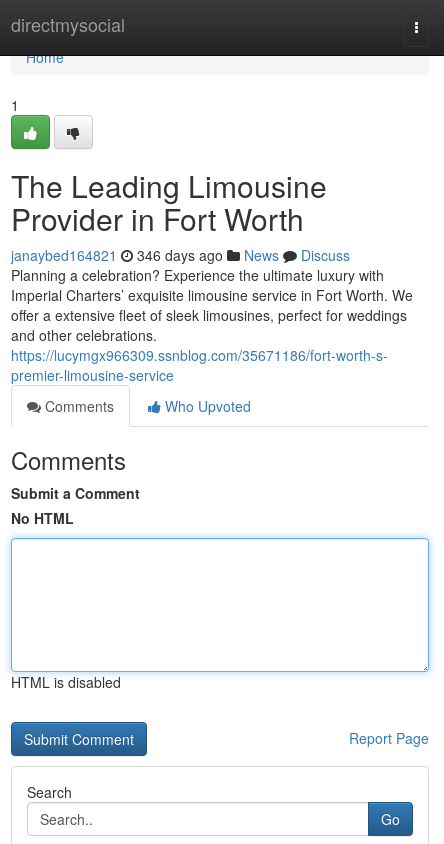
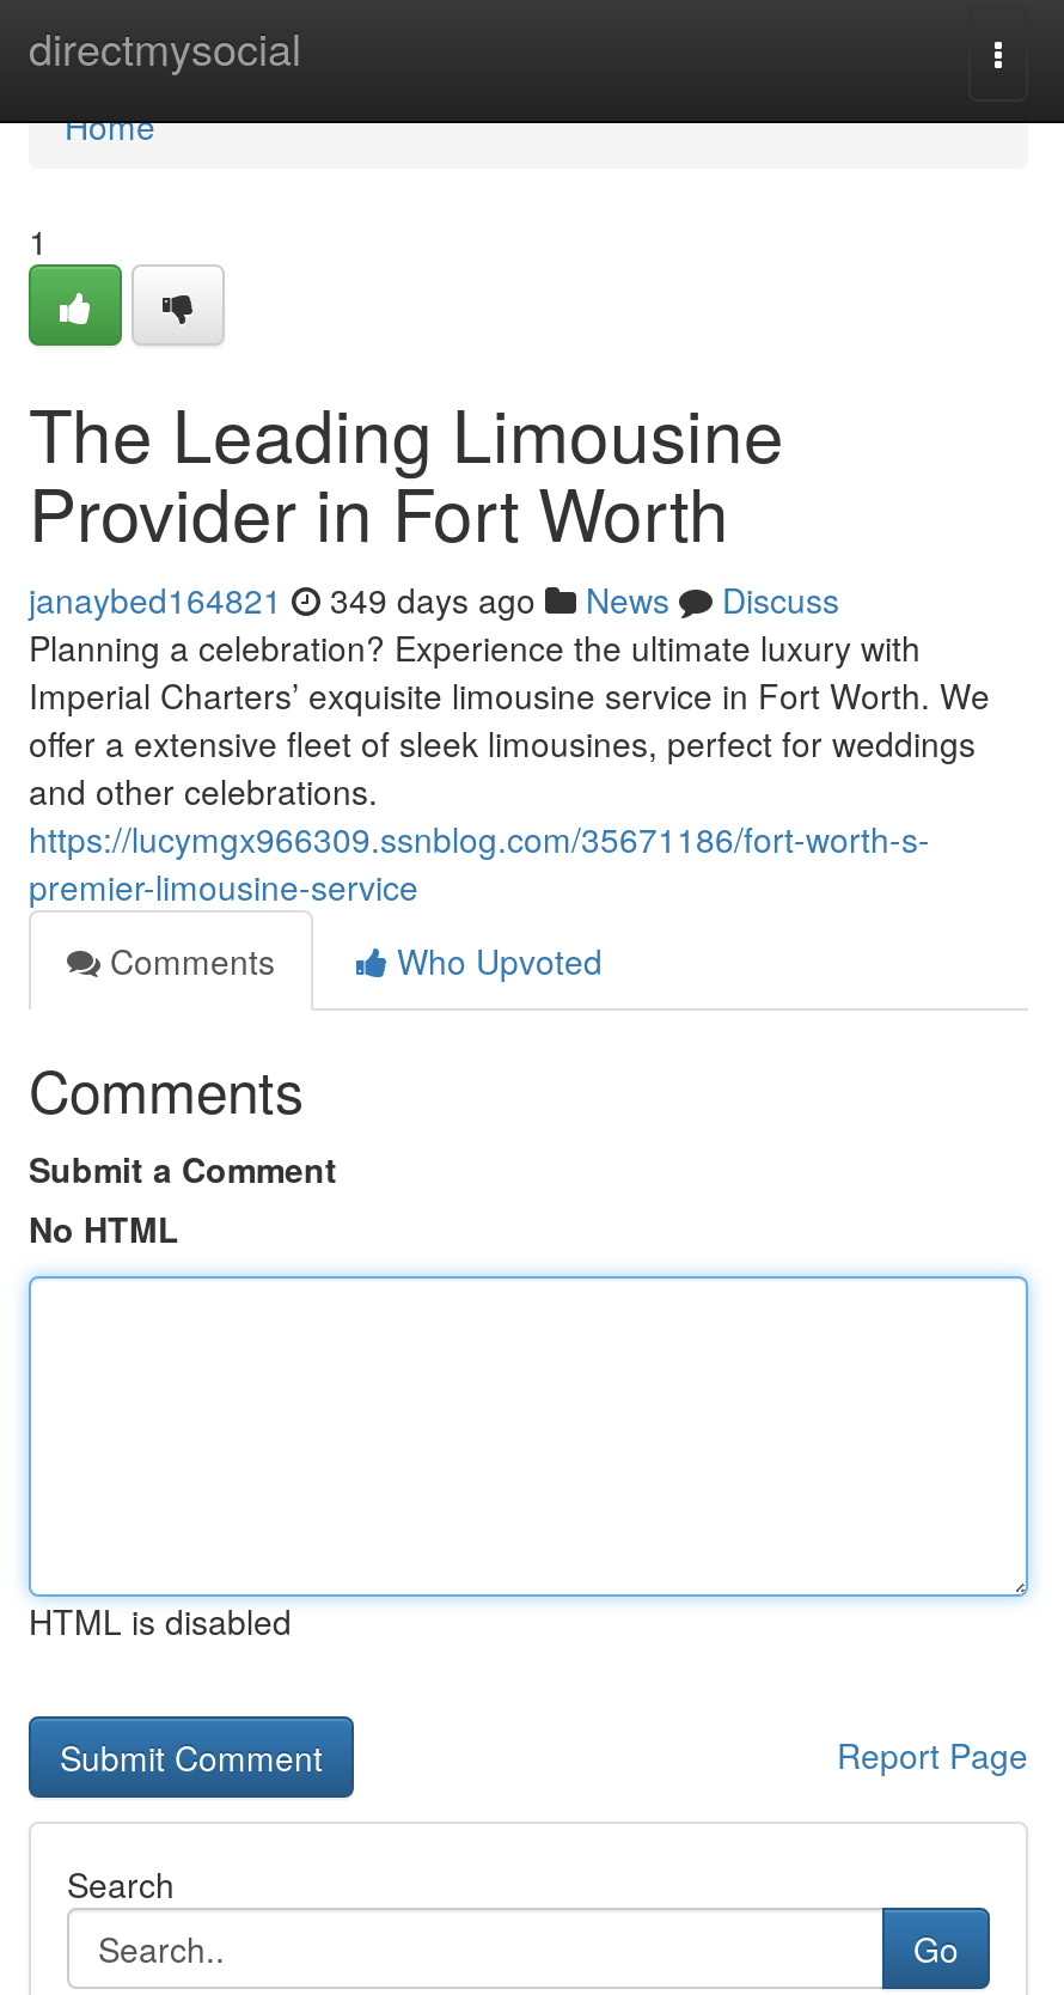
[11,245,350,265] janaybed164821 346 days ago News Discuss -> [29,575,839,623] janaybed164821 349 days ago News Discuss

